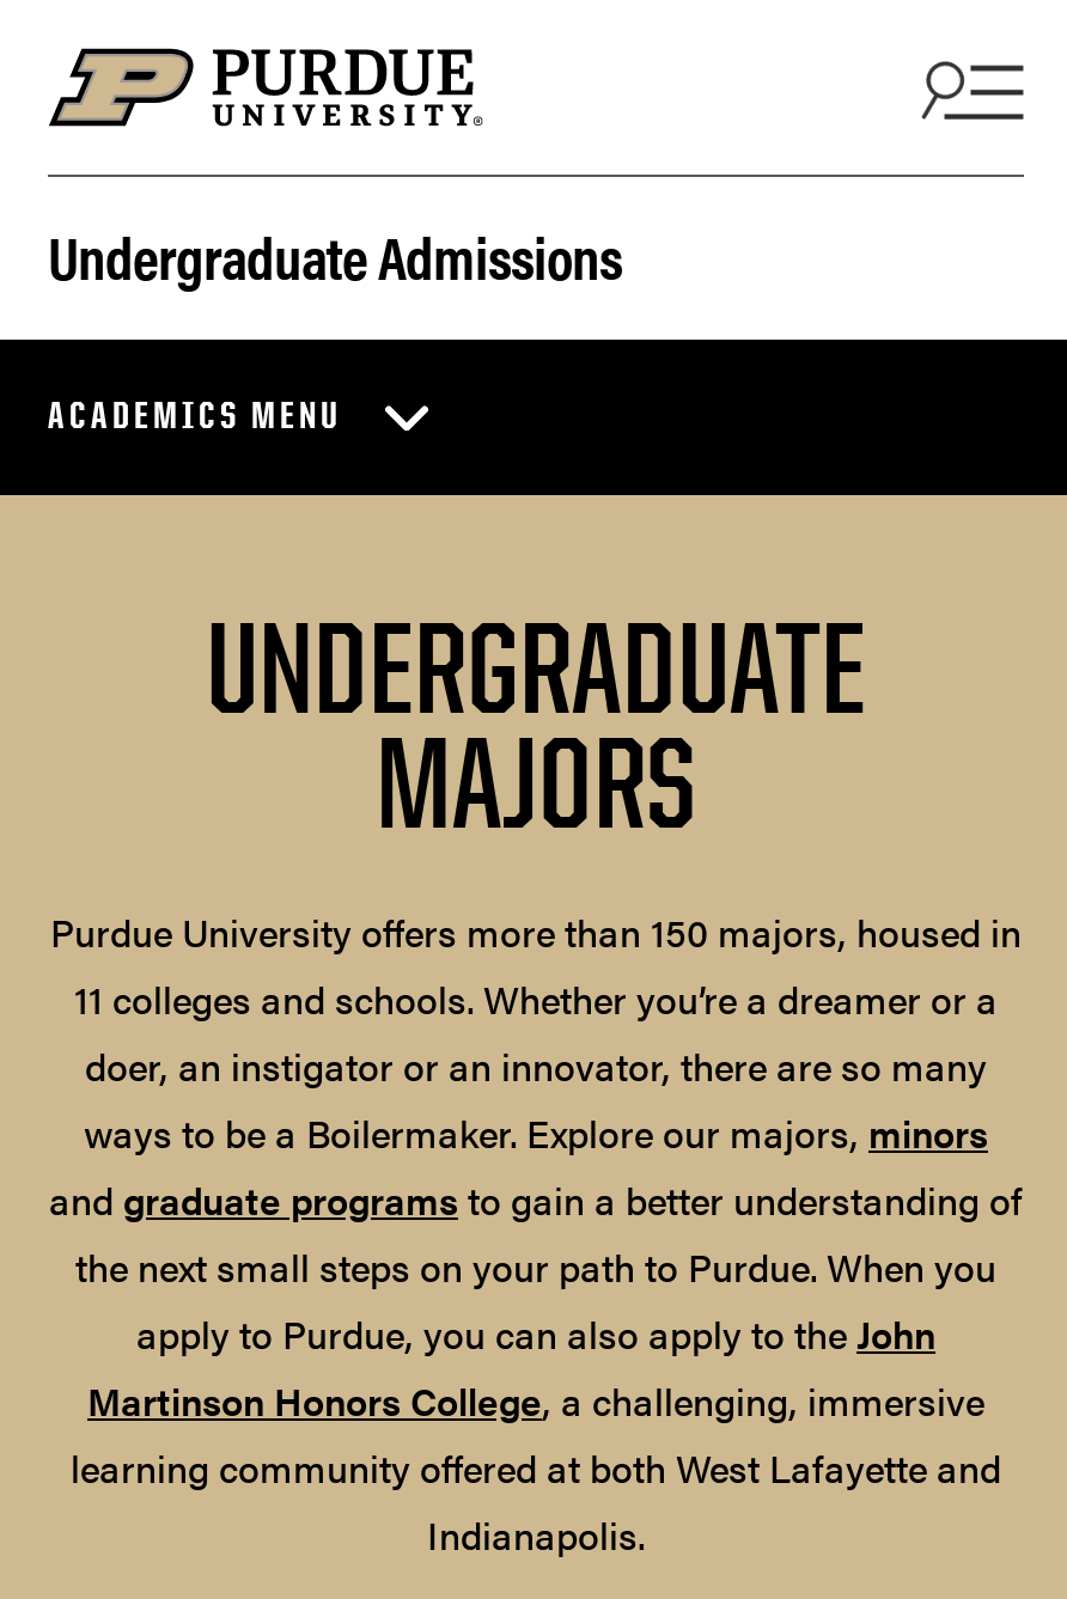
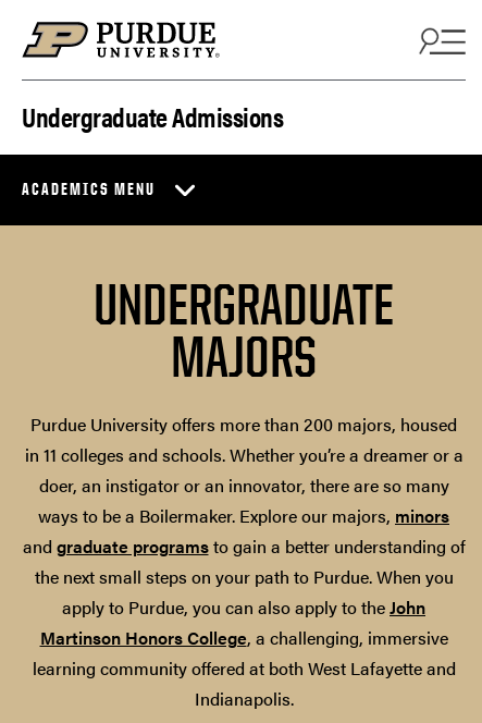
[50,905,1022,1027] Purdue University offers more than 150 majors, housed in | 11 colleges and schools. Whether you’re a dreamer or a -> [24,412,463,467] Purdue University offers more than 200 majors, housed | in 11 colleges and schools. Whether you’re a dreamer or a

